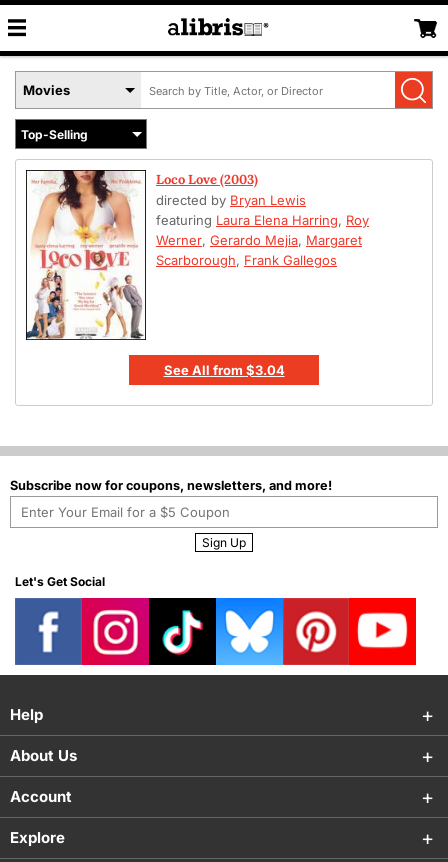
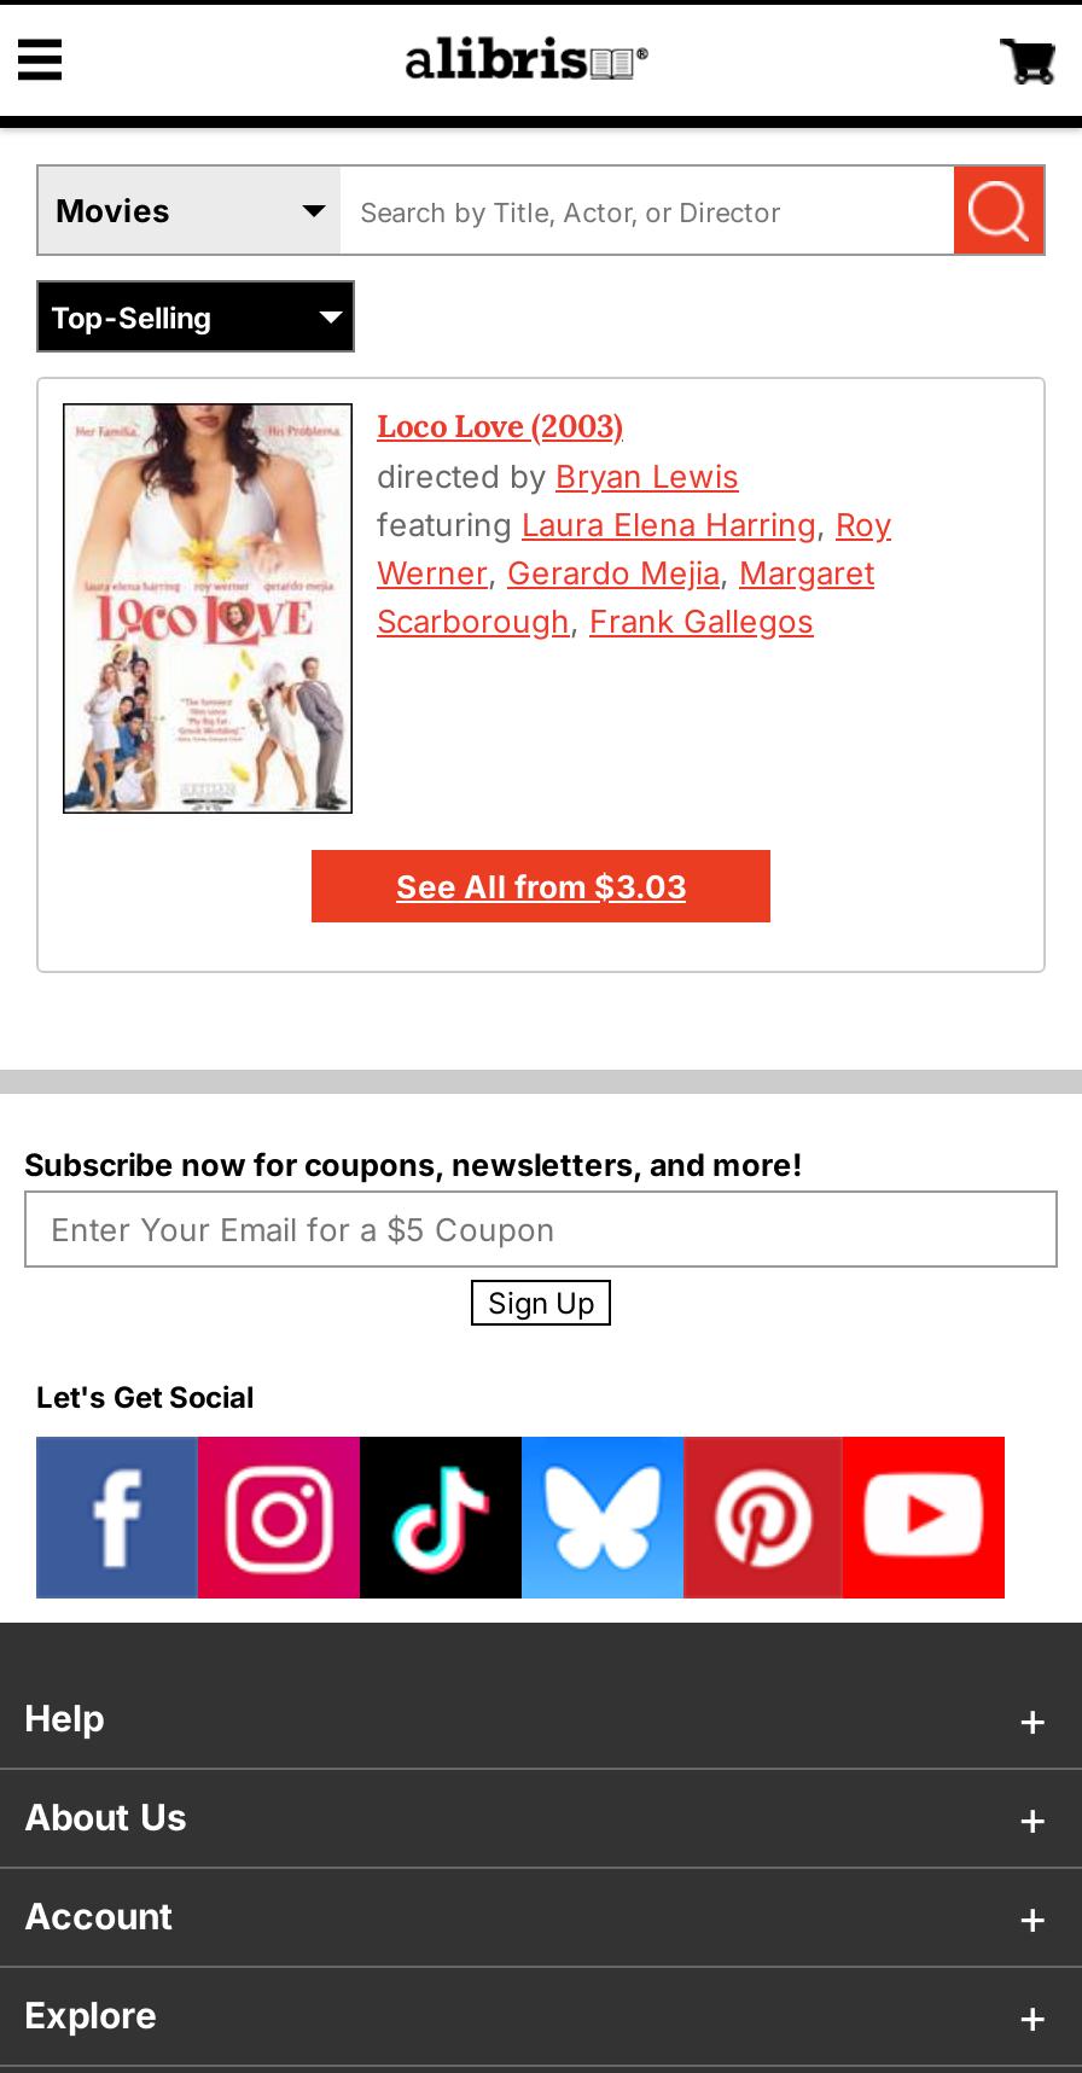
[163,362,284,378] See All from $3.04 -> [396,868,686,906] See All from $3.03

